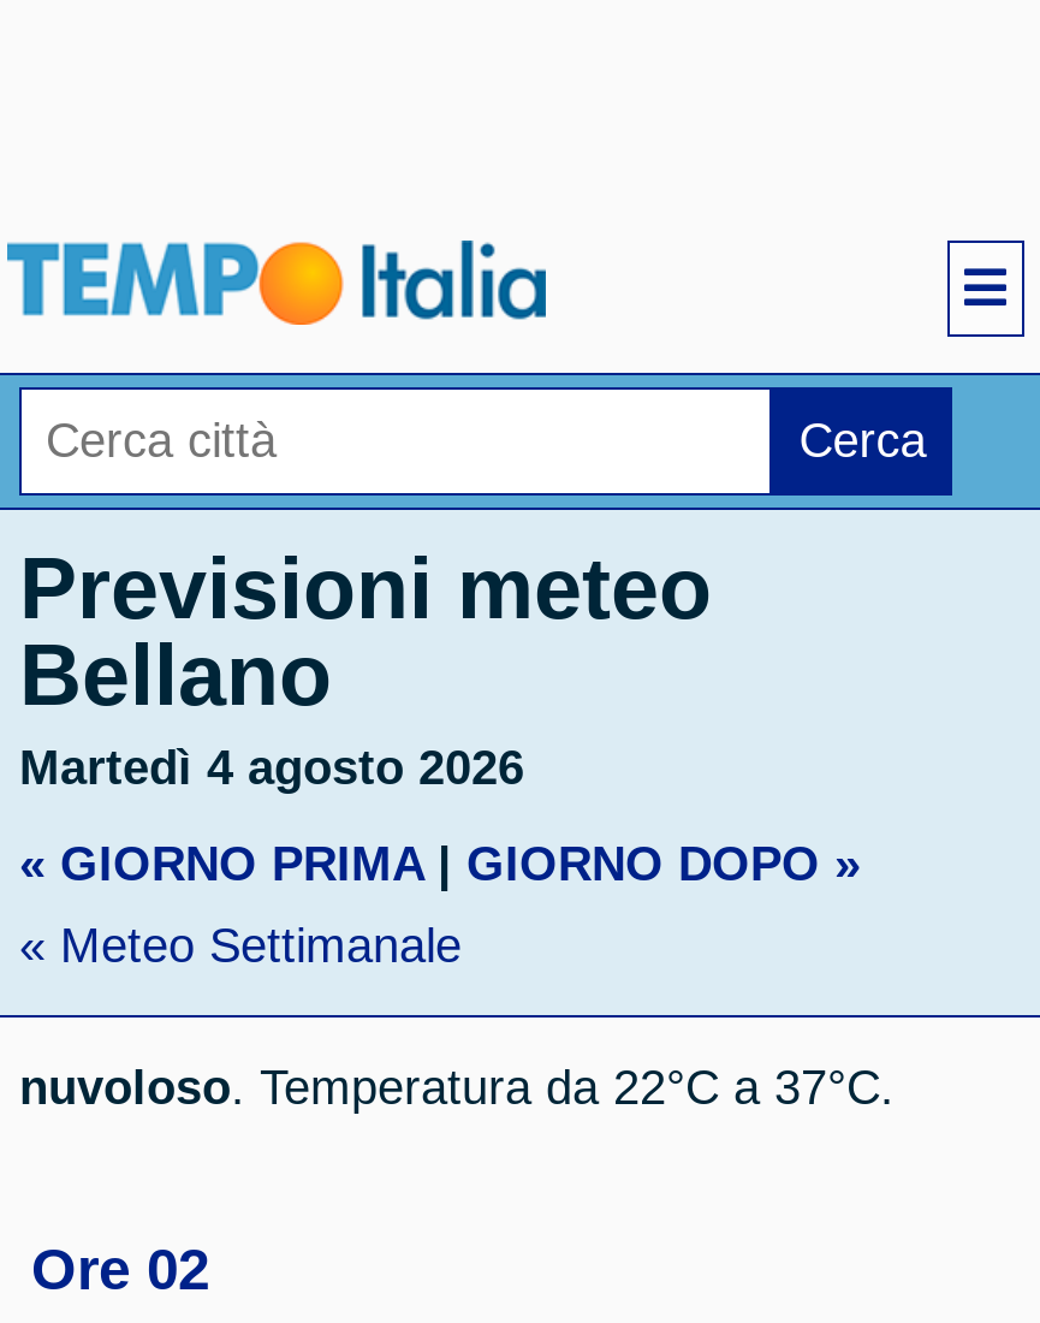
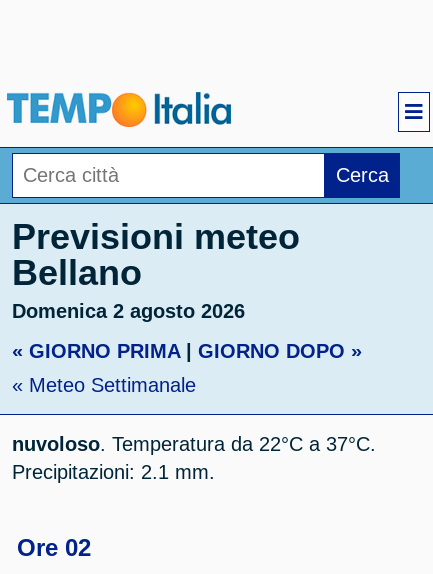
[19,741,524,794] Martedì 4 agosto 2026 -> [12,300,245,322] Domenica 2 agosto 2026
none -> [12,461,215,483] Precipitazioni: 2.1 mm.

